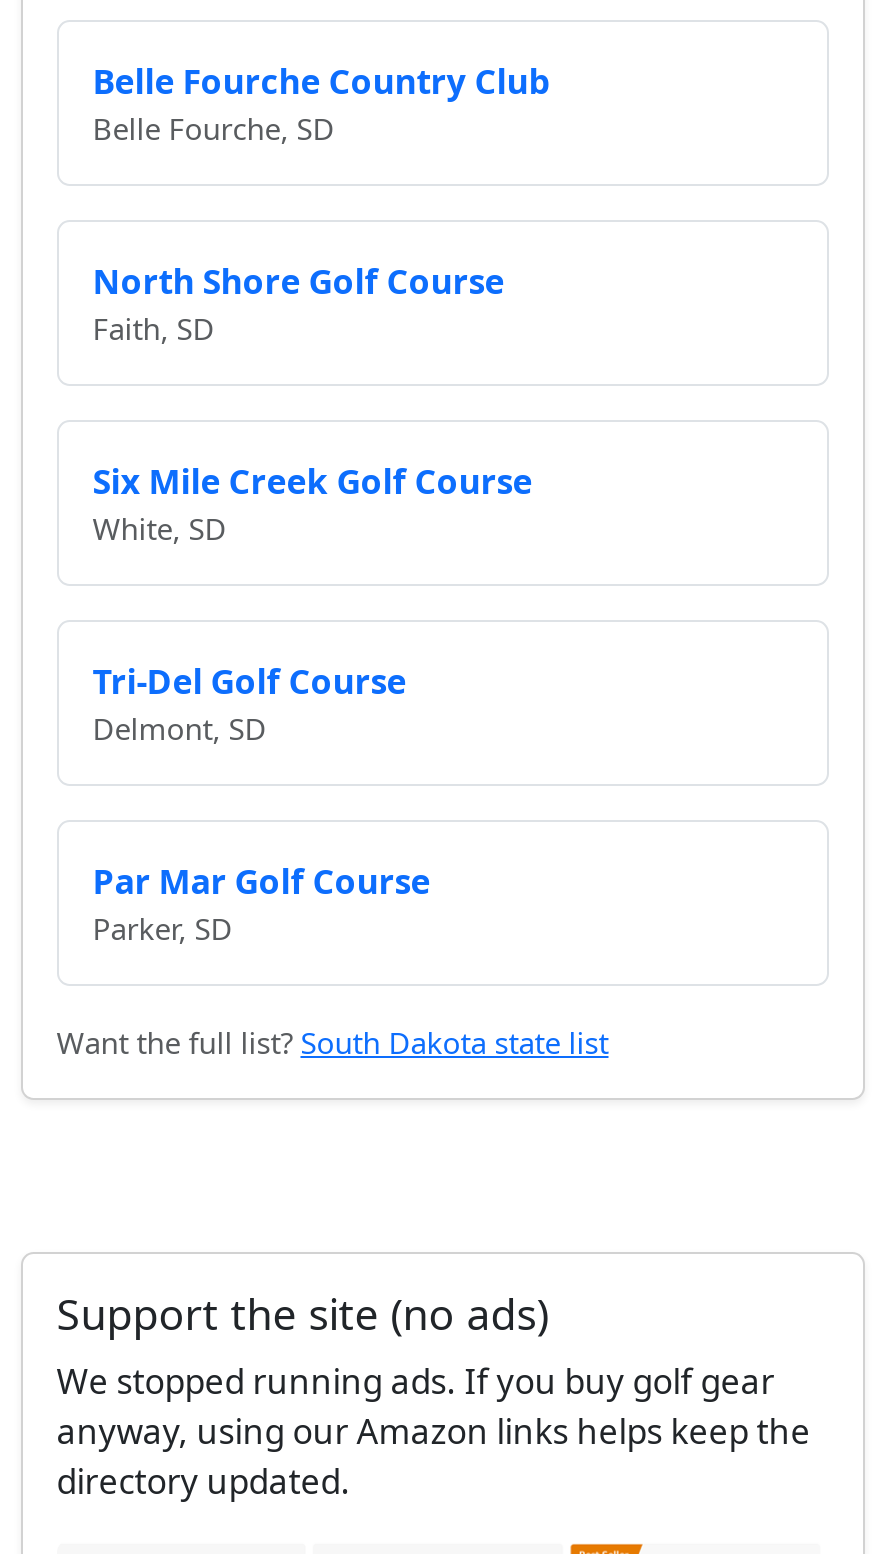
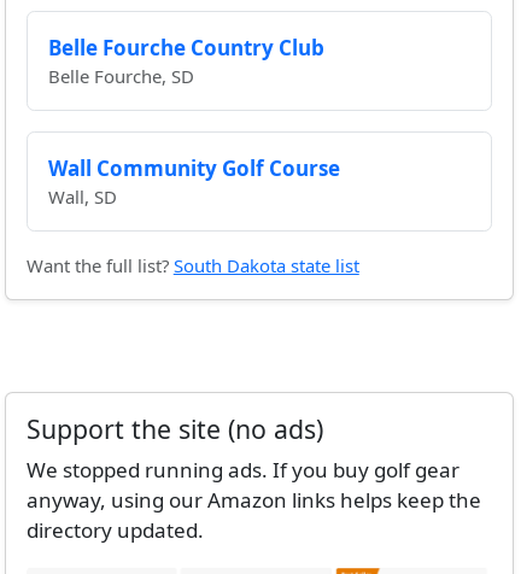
[93,258,533,948] North Shore Golf Course | Faith, SD | Six Mile Creek Golf Course | White, SD | Tri-Del Golf Course | Delmont, SD | Par Mar Golf Course | Parker, SD -> [48,154,340,208] Wall Community Golf Course | Wall, SD

